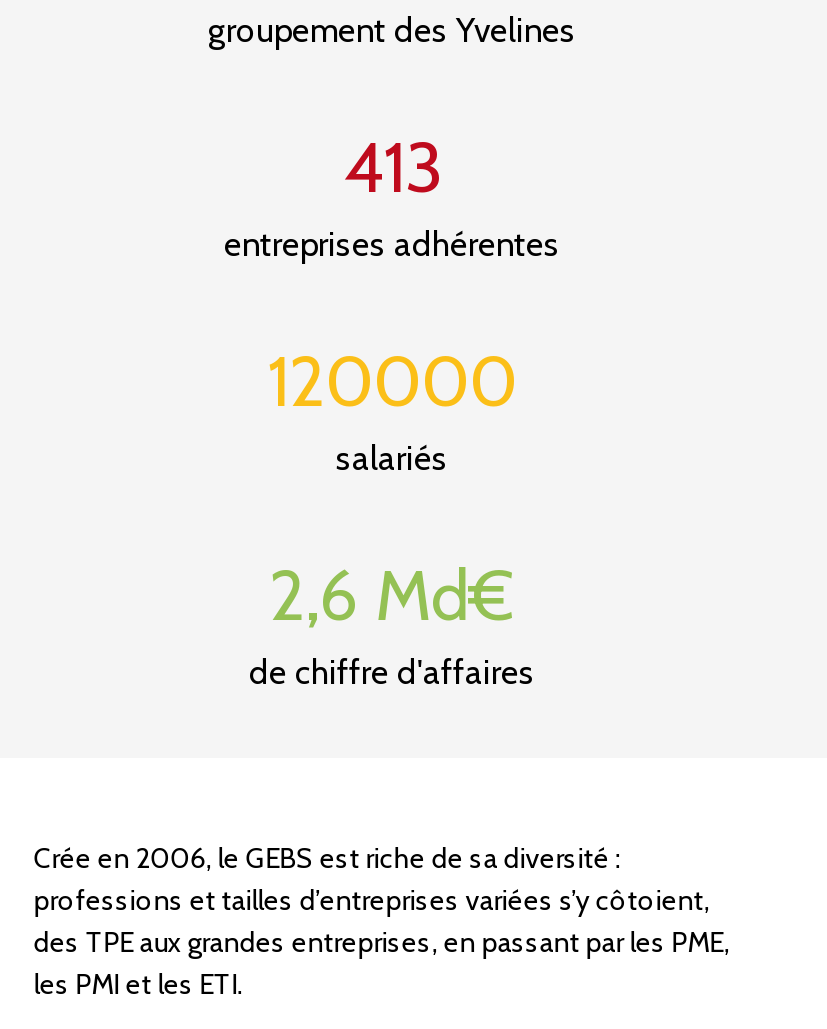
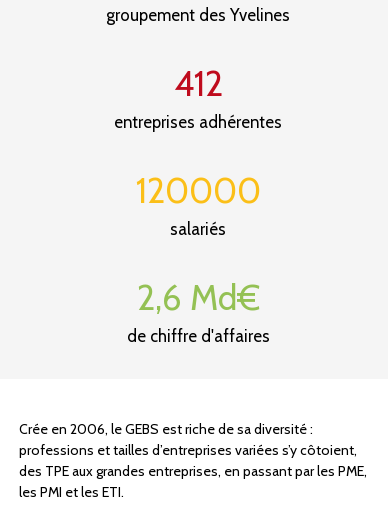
[343,123,441,209] 413 -> [173,62,222,105] 412

